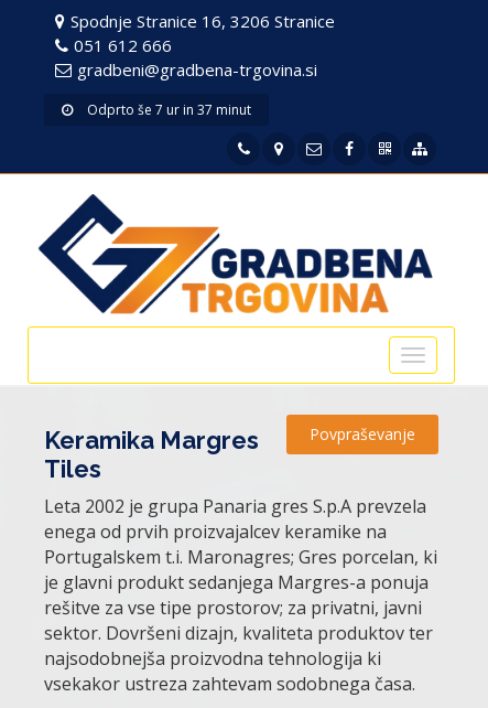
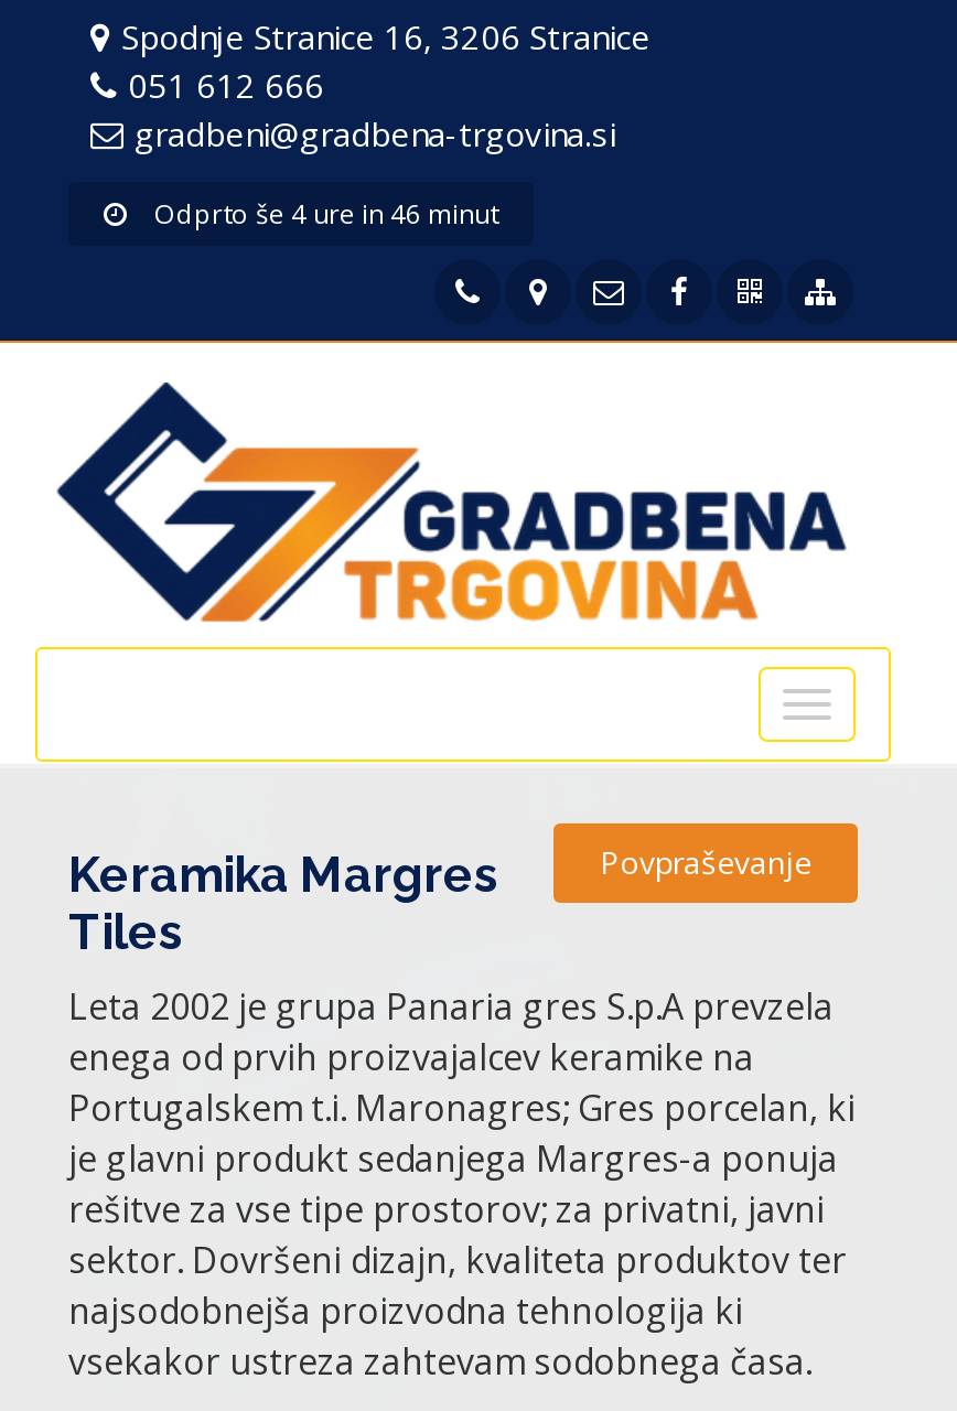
[84,100,251,119] Odprto še 7 ur in 37 minut -> [148,195,498,233] Odprto še 4 ure in 46 minut

